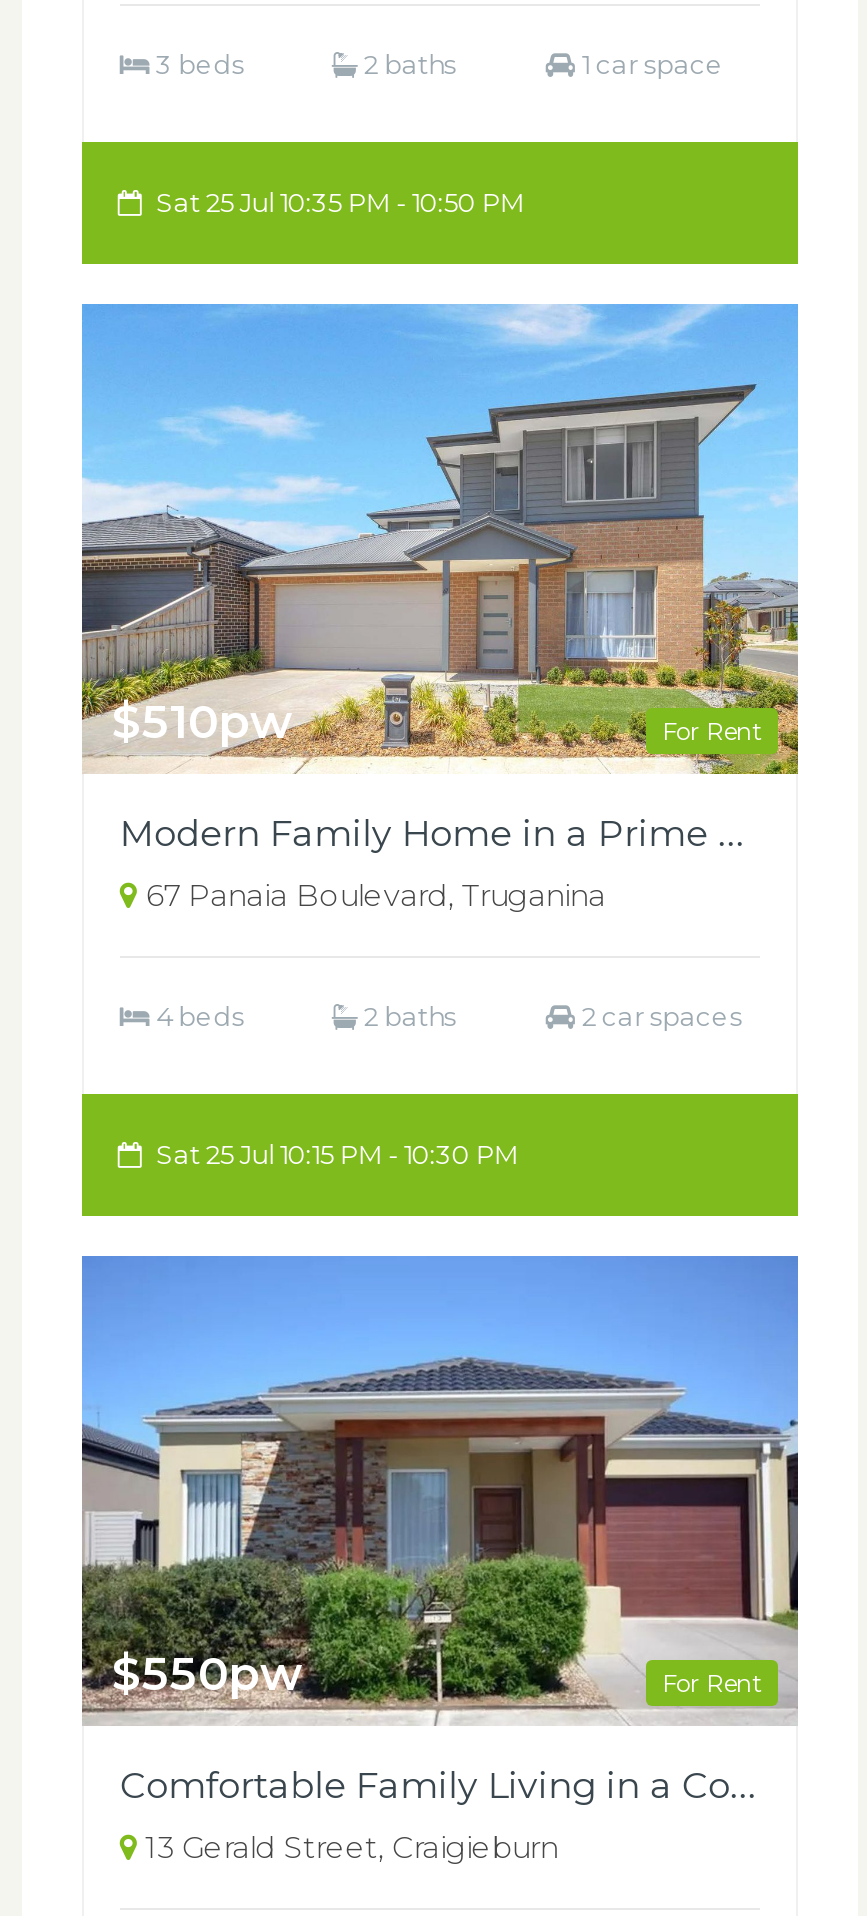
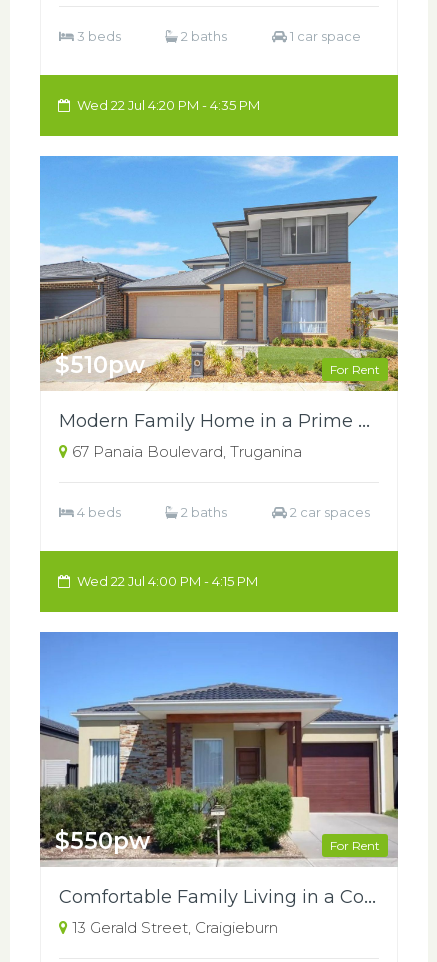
[150,187,524,219] Sat 25 Jul 10:35 PM - 10:50 PM -> [74,97,260,113] Wed 22 Jul 4:20 PM - 4:35 PM
[150,1138,518,1170] Sat 25 Jul 10:15 PM - 10:30 PM -> [74,573,258,589] Wed 22 Jul 4:00 PM - 4:15 PM

